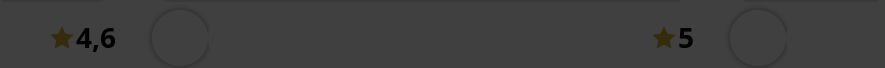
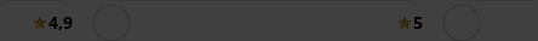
[76,17,116,55] 4,6 -> [48,10,72,33] 4,9

